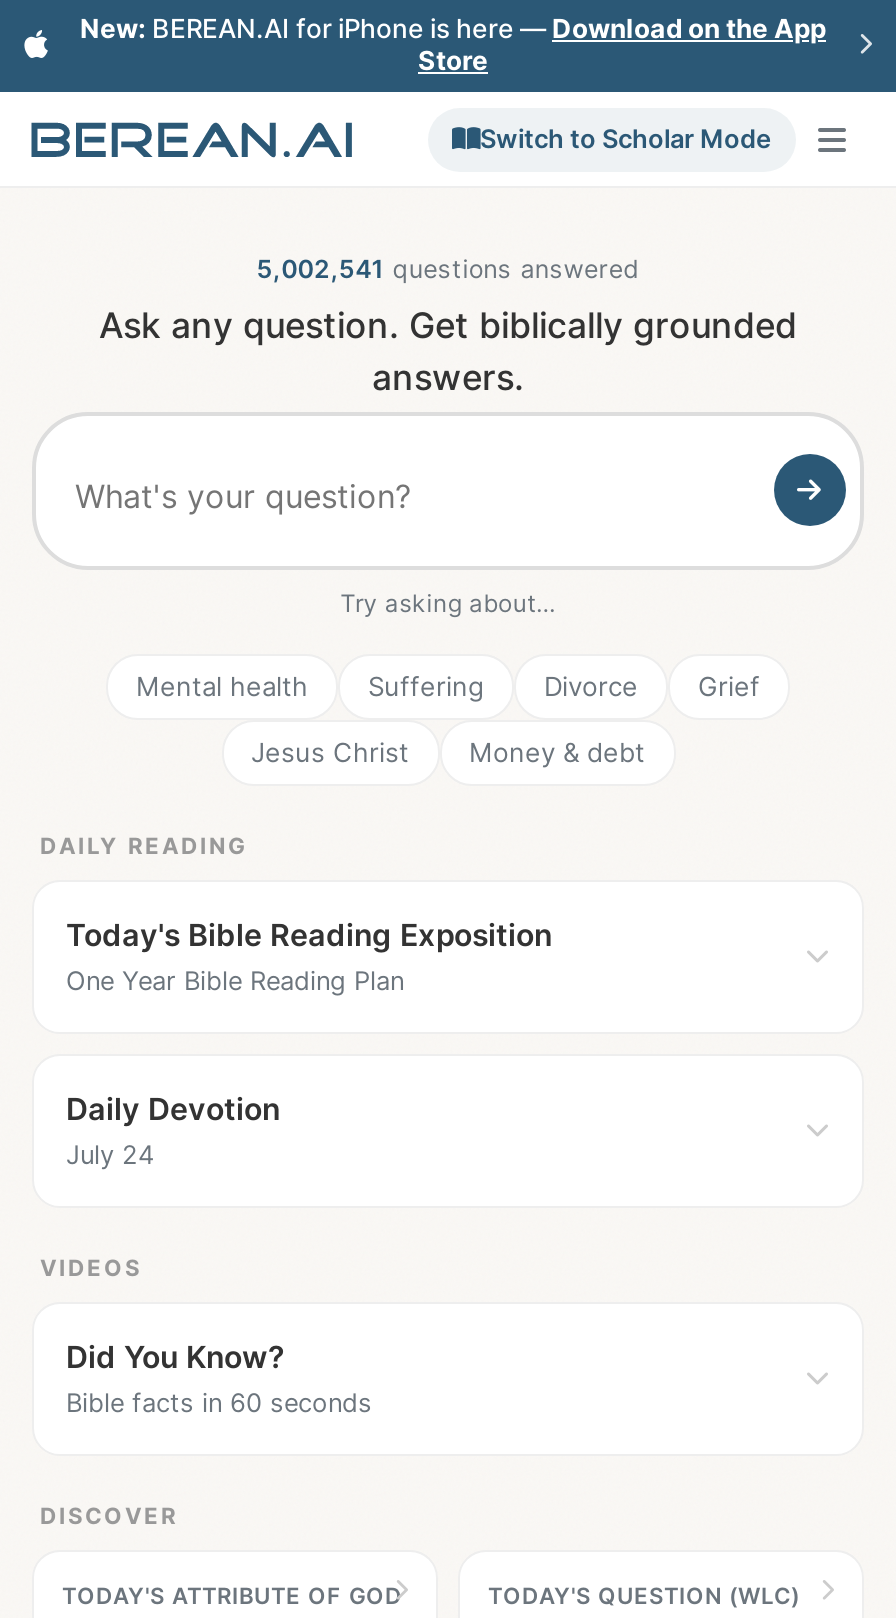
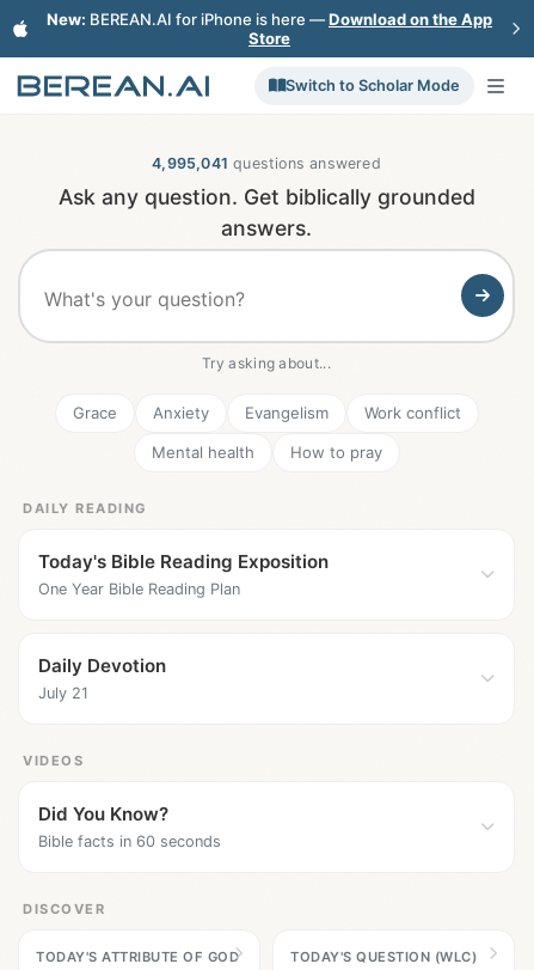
[256,254,640,284] 5,002,541 questions answered -> [152,154,381,172] 4,995,041 questions answered
none -> [72,403,461,422] Grace | Anxiety | Evangelism | Work conflict
moved [136,669,308,701] -> [151,442,254,461]: Mental health
[251,669,760,767] Suffering | Divorce | Grief | Jesus Christ | Money & debt -> [290,442,382,461] How to pray
[66,1139,154,1169] July 24 -> [38,684,88,702] July 21

